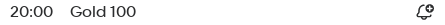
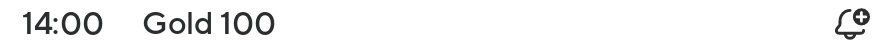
[10,3,136,21] 20:00 Gold 100 -> [22,6,276,42] 14:00 Gold 100

